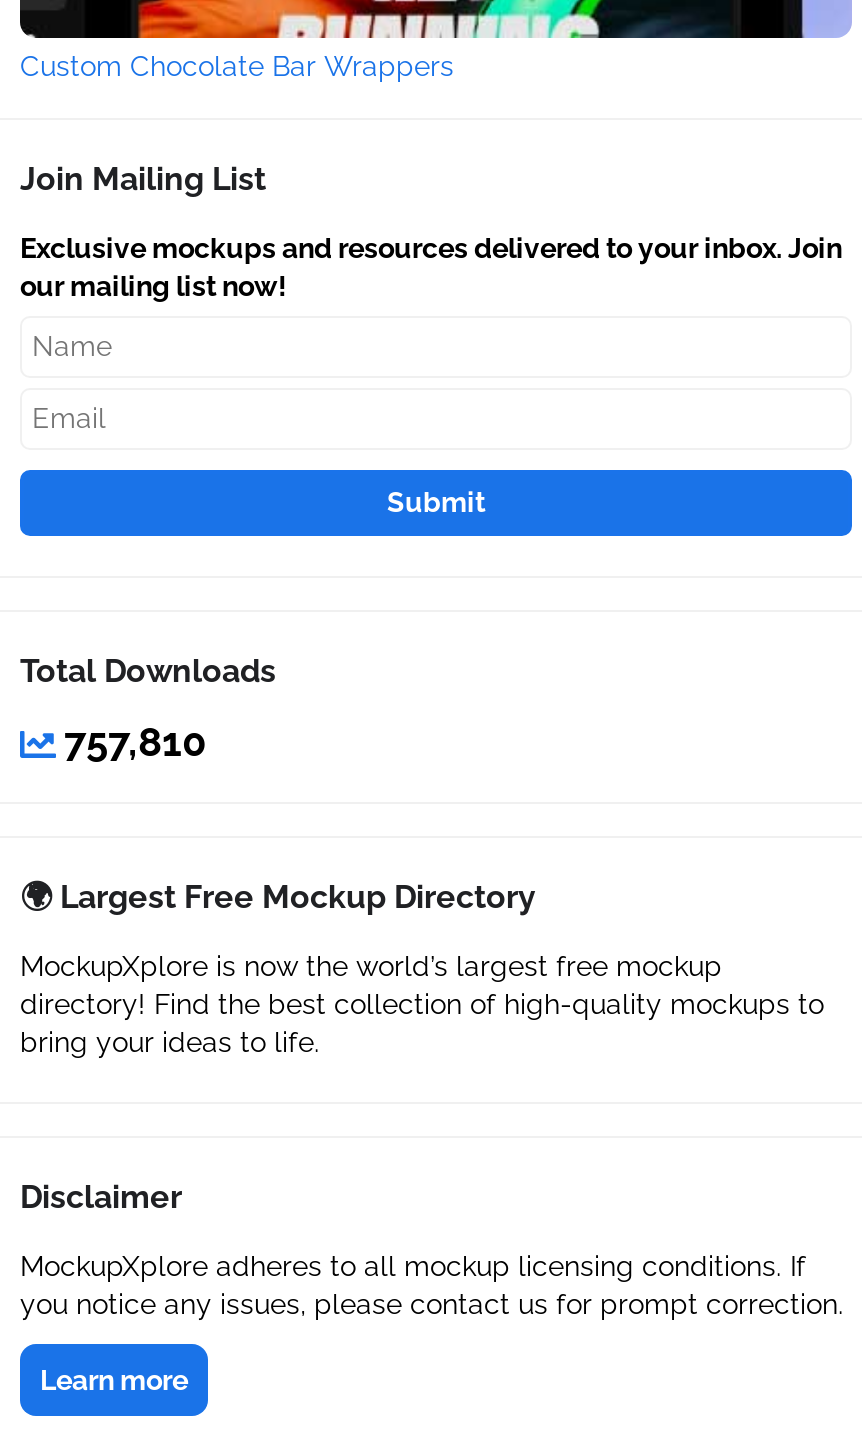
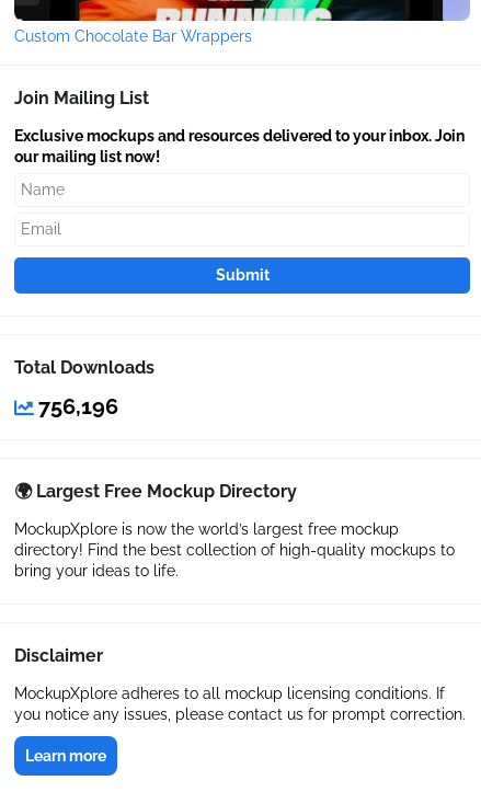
[64,718,206,766] 757,810 -> [38,393,118,420] 756,196

